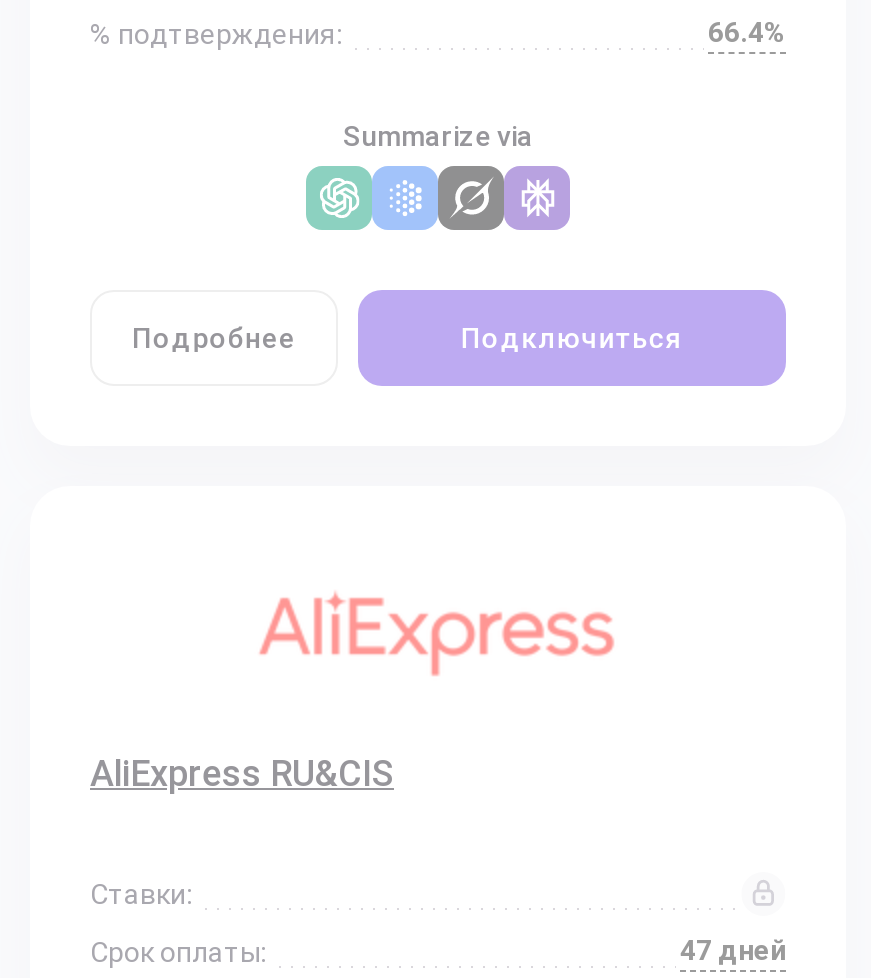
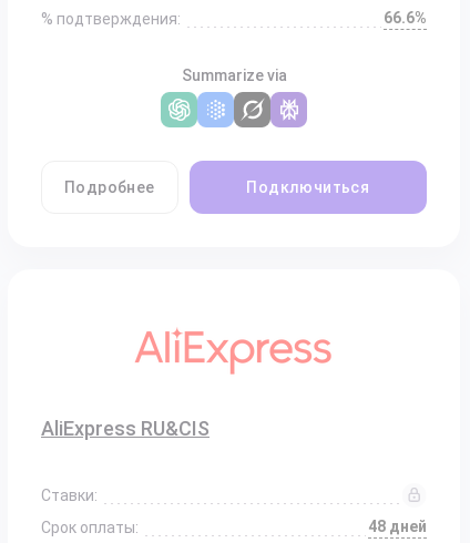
[708,16,786,48] 66.4% -> [384,9,427,27] 66.6%
[680,934,786,966] 47 дней -> [368,518,427,535] 48 дней

